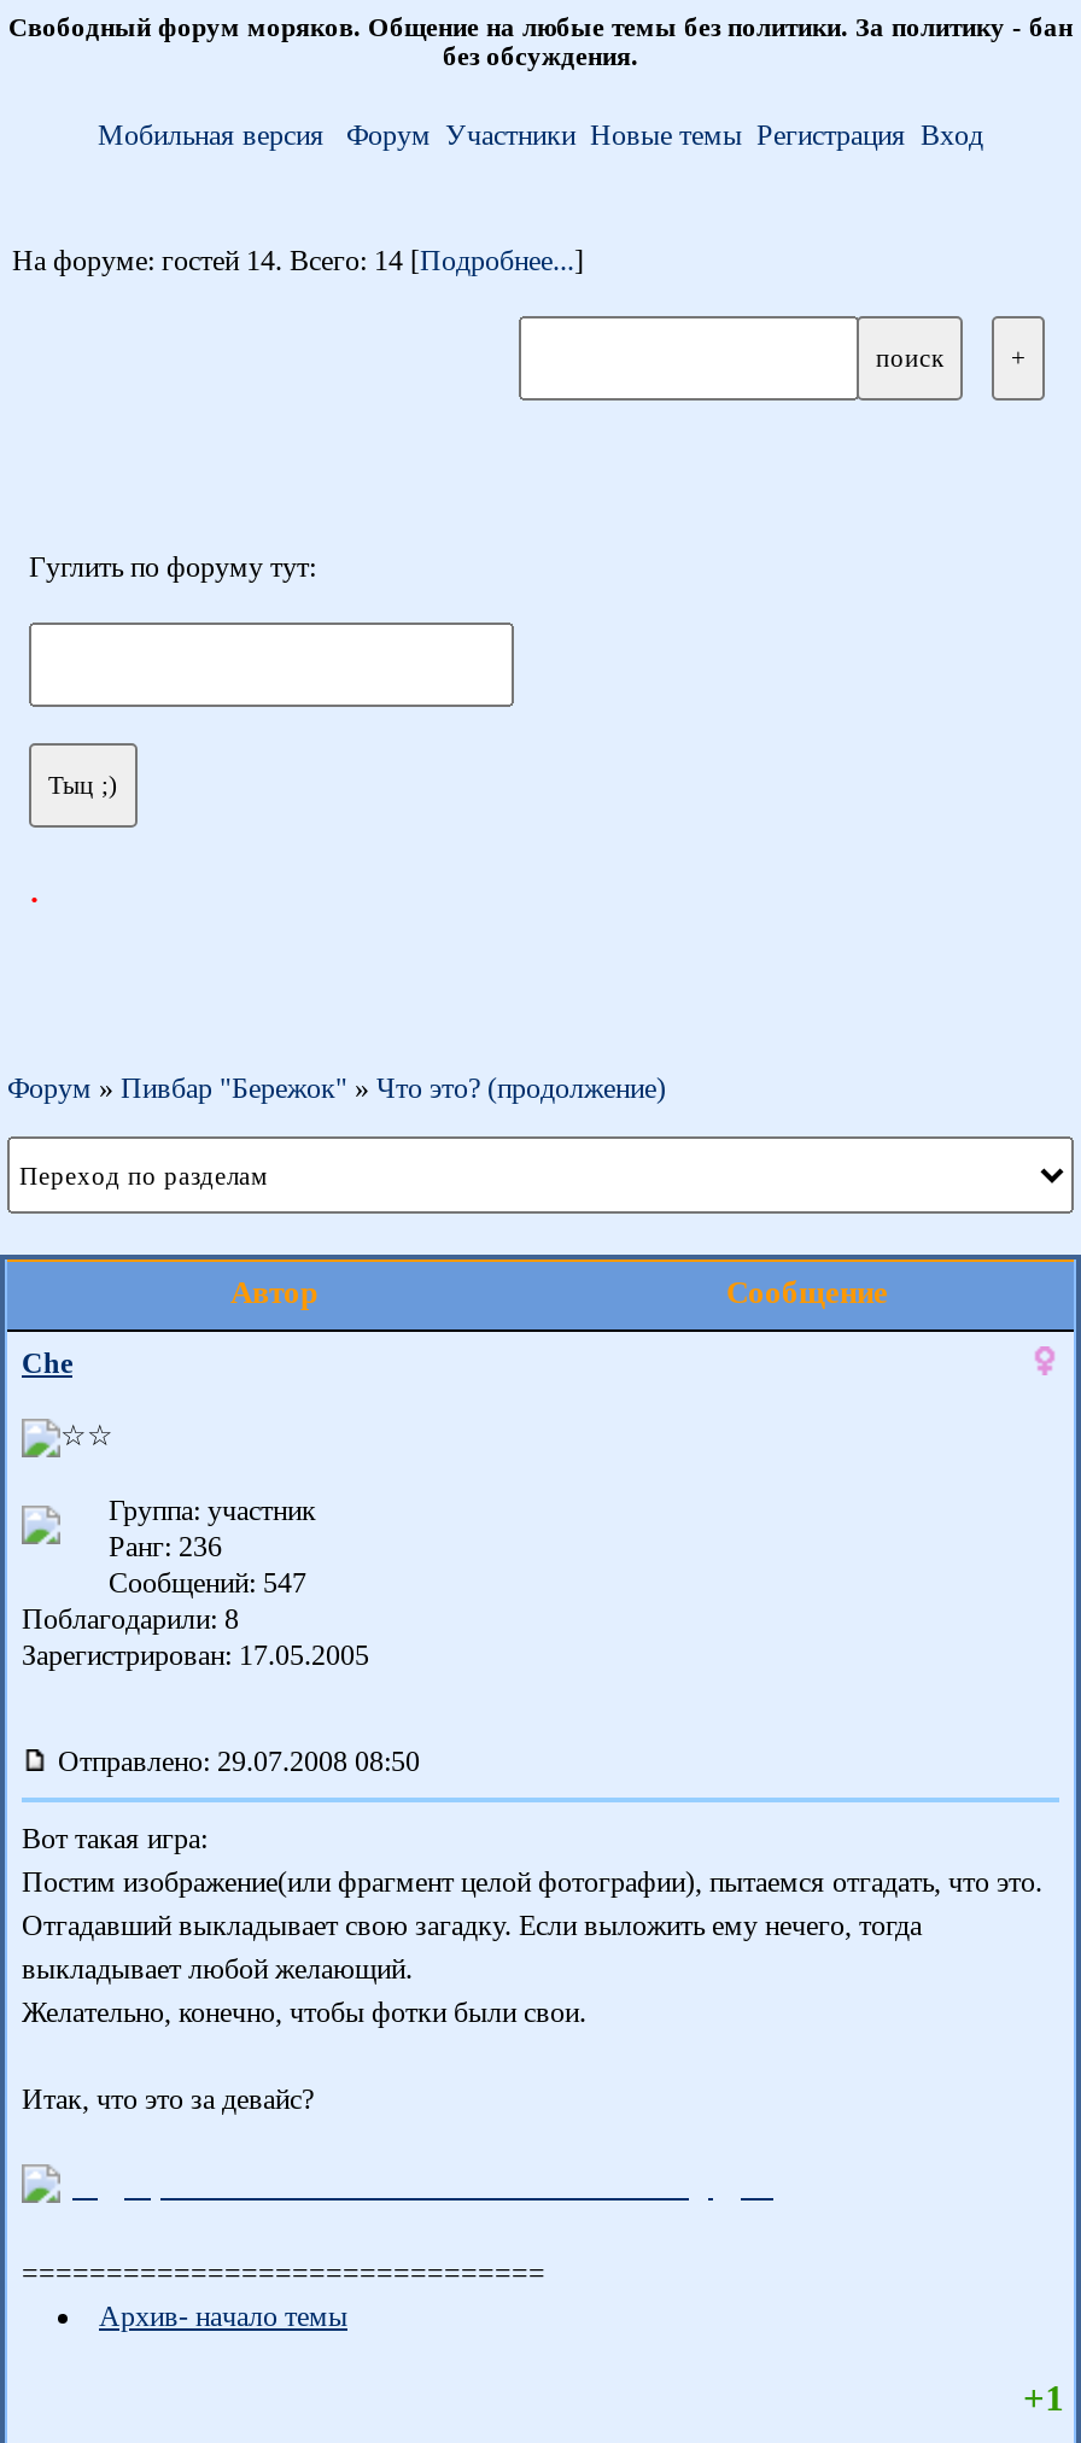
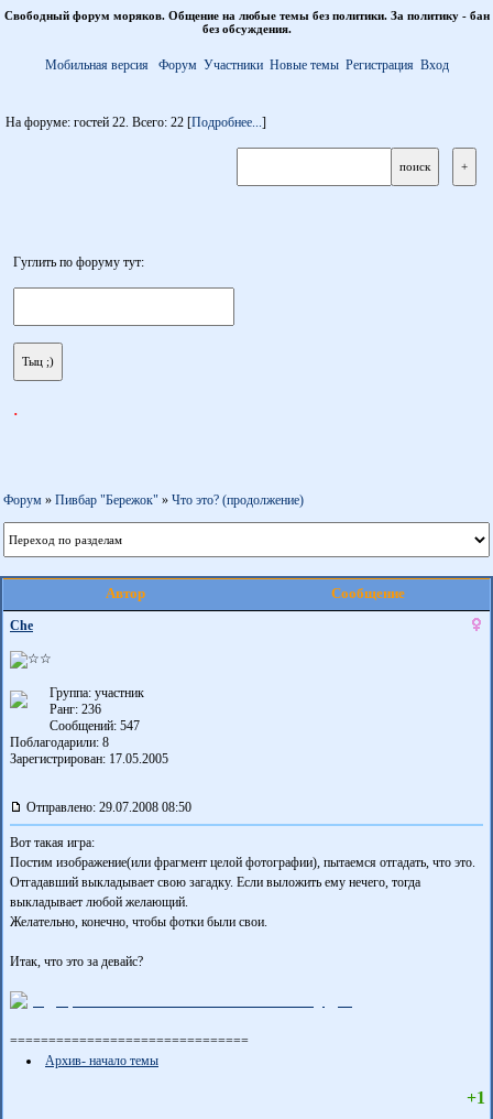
[12,244,584,277] На форуме: гостей 14. Всего: 14 [Подробнее...] -> [6,115,266,130] На форуме: гостей 22. Всего: 22 [Подробнее...]

